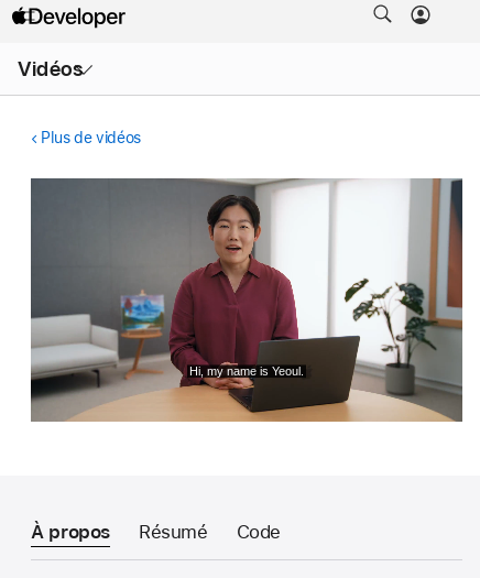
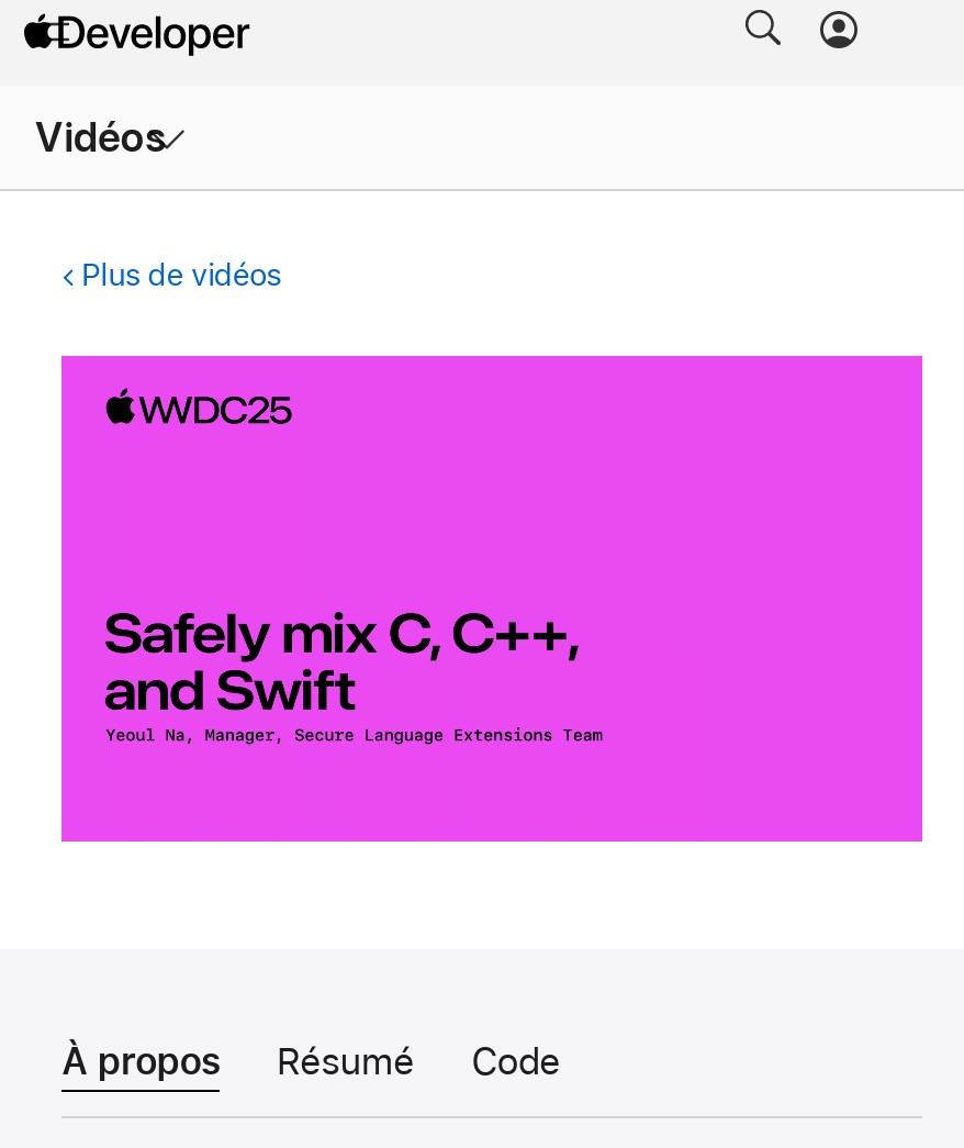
[30,177,463,423] [image] -> [59,354,924,844] [image]

